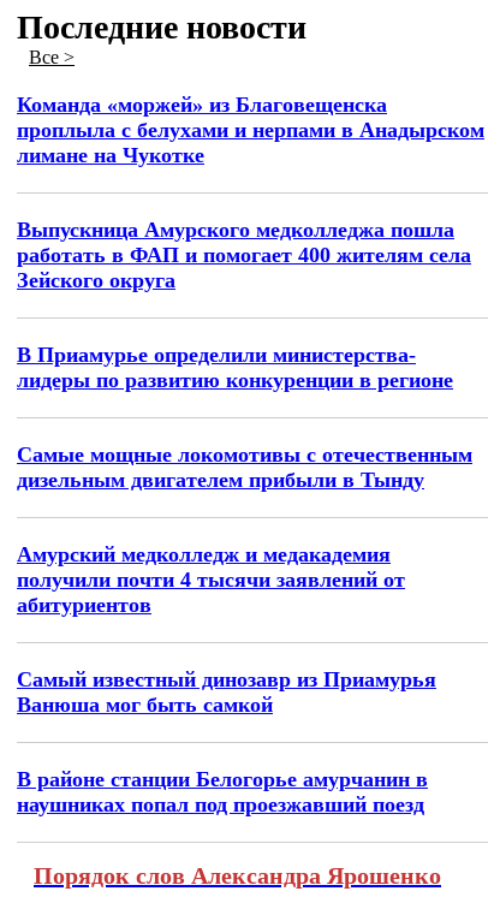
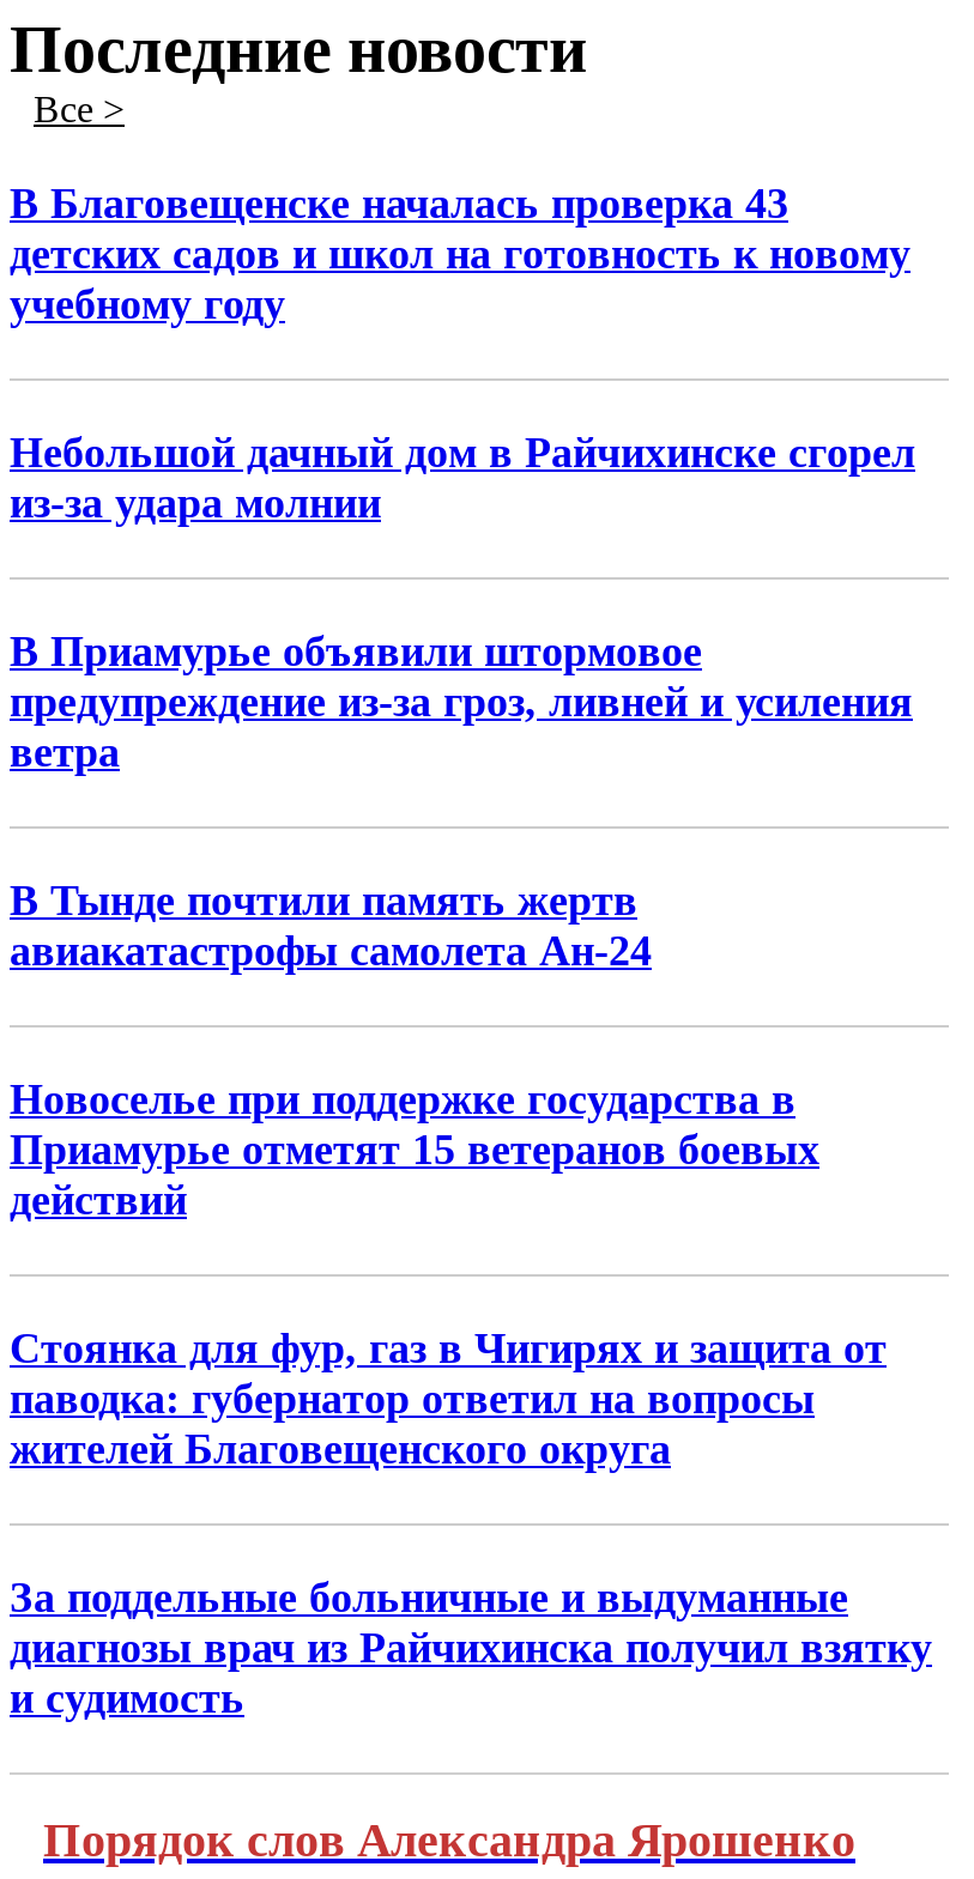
[17,93,484,167] Команда «моржей» из Благовещенска | проплыла с белухами и нерпами в Анадырском | лимане на Чукотке -> [10,180,911,329] В Благовещенске началась проверка 43 | детских садов и школ на готовность к новому | учебному году
[17,218,471,293] Выпускница Амурского медколледжа пошла | работать в ФАП и помогает 400 жителям села | Зейского округа -> [10,429,915,528] Небольшой дачный дом в Райчихинске сгорел | из-за удара молнии
[17,343,453,392] В Приамурье определили министерства- | лидеры по развитию конкуренции в регионе -> [10,628,913,777] В Приамурье объявили штормовое | предупреждение из-за гроз, ливней и усиления | ветра
[17,443,472,492] Самые мощные локомотивы с отечественным | дизельным двигателем прибыли в Тынду -> [10,877,652,976] В Тынде почтили память жертв | авиакатастрофы самолета Ан-24
[17,543,405,617] Амурский медколледж и медакадемия | получили почти 4 тысячи заявлений от | абитуриентов -> [10,1076,819,1225] Новоселье при поддержке государства в | Приамурье отметят 15 ветеранов боевых | действий
[17,668,436,717] Самый известный динозавр из Приамурья | Ванюша мог быть самкой -> [10,1325,887,1474] Стоянка для фур, газ в Чигирях и защита от | паводка: губернатор ответил на вопросы | жителей Благовещенского округа
[17,767,428,817] В районе станции Белогорье амурчанин в | наушниках попал под проезжавший поезд -> [10,1574,932,1723] За поддельные больничные и выдуманные | диагнозы врач из Райчихинска получил взятку | и судимость

